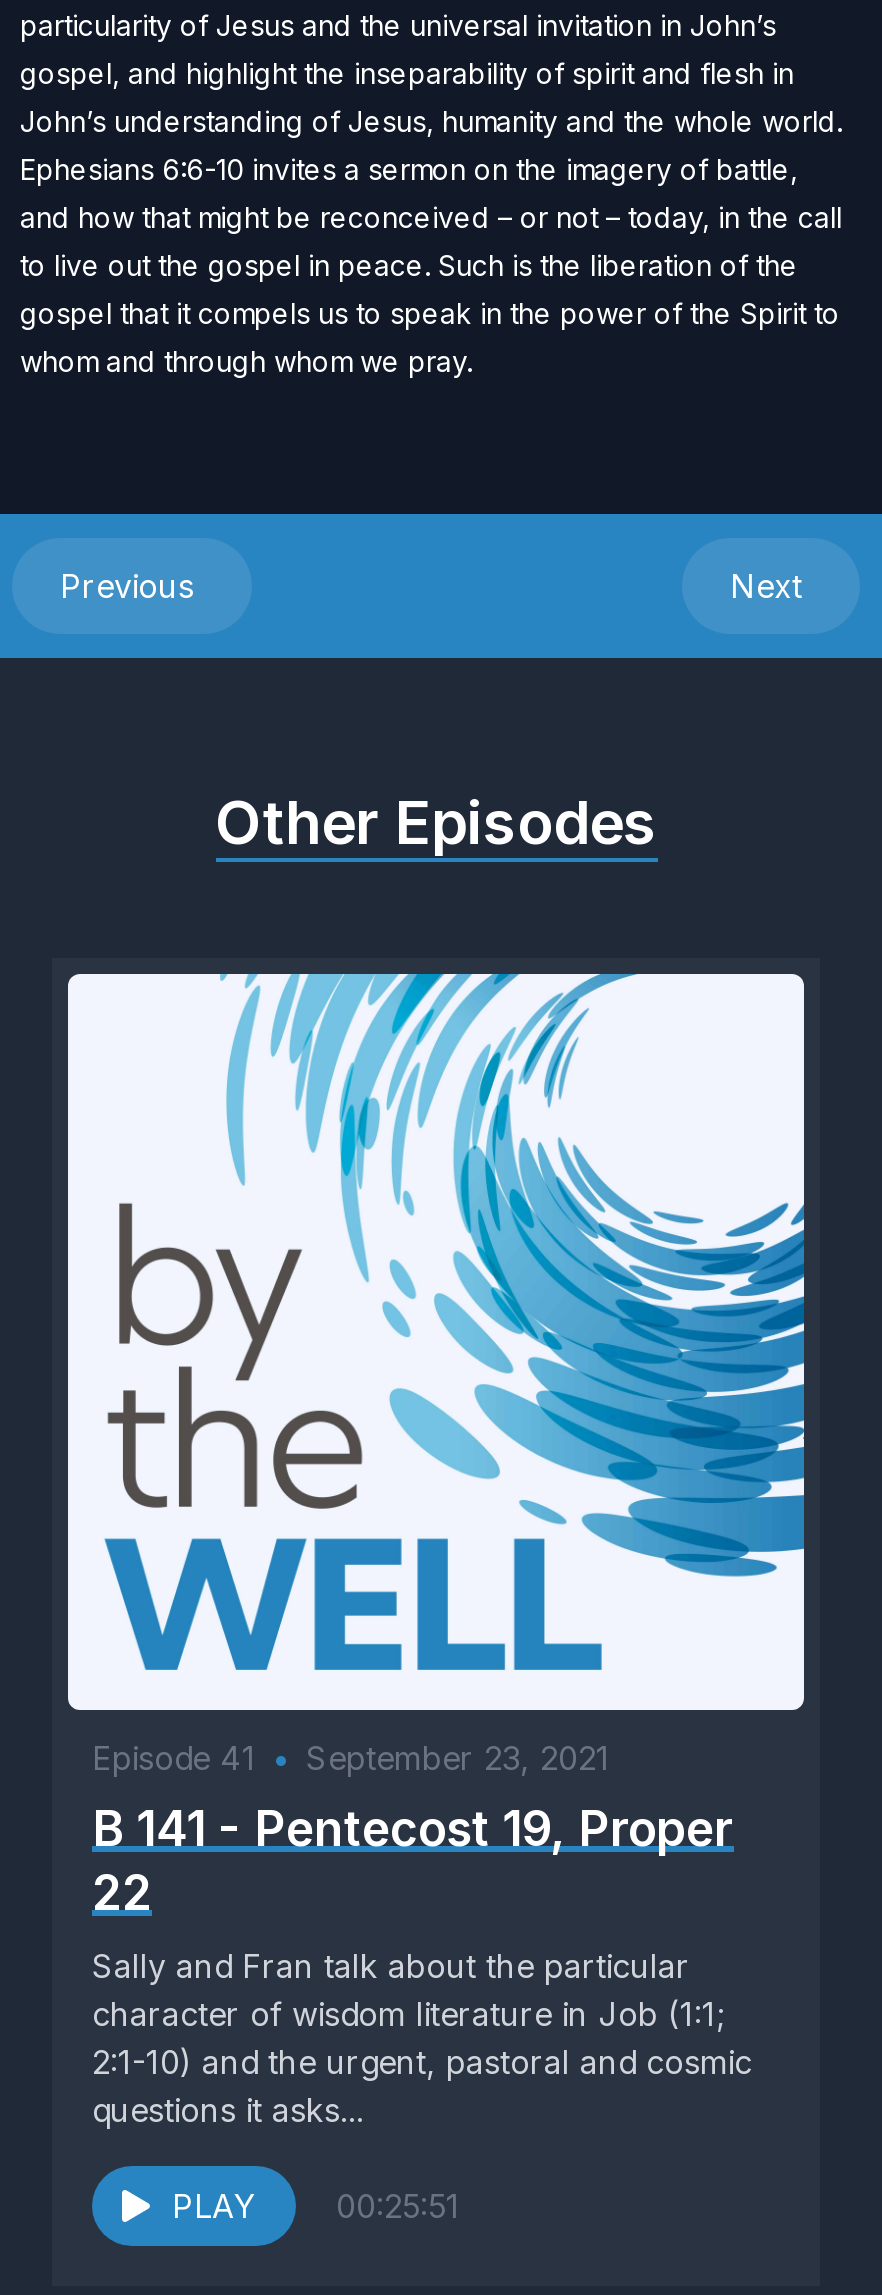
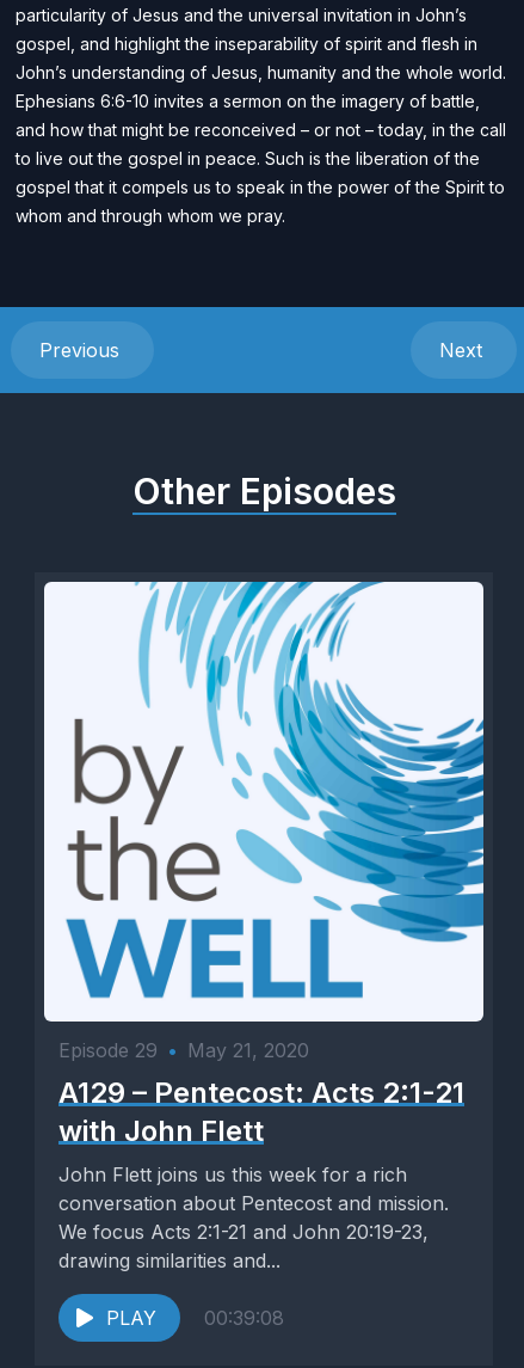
[92,1738,752,2130] Episode 41 • September 23, 2021 | B 141 - Pentecost 19, Proper | 22 | Sally and Fran talk about the particular | character of wisdom literature in Job (1:1; | 2:1-10) and the urgent, pastoral and cosmic | questions it asks... -> [58,1038,464,1272] Episode 29 • May 21, 2020 | A129 – Pentecost: Acts 2:1-21 | with John Flett | John Flett joins us this week for a rich | conversation about Pentecost and mission. | We focus Acts 2:1-21 and John 20:19-23, | drawing similarities and...
[172,2186,460,2226] PLAY 00:25:51 -> [106,1306,284,1330] PLAY 00:39:08

